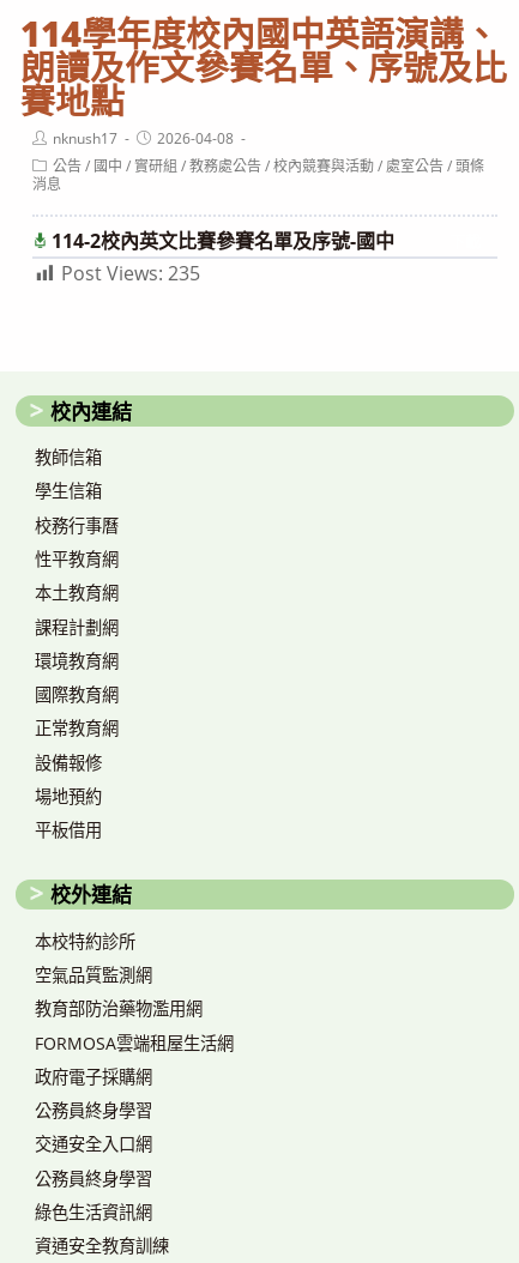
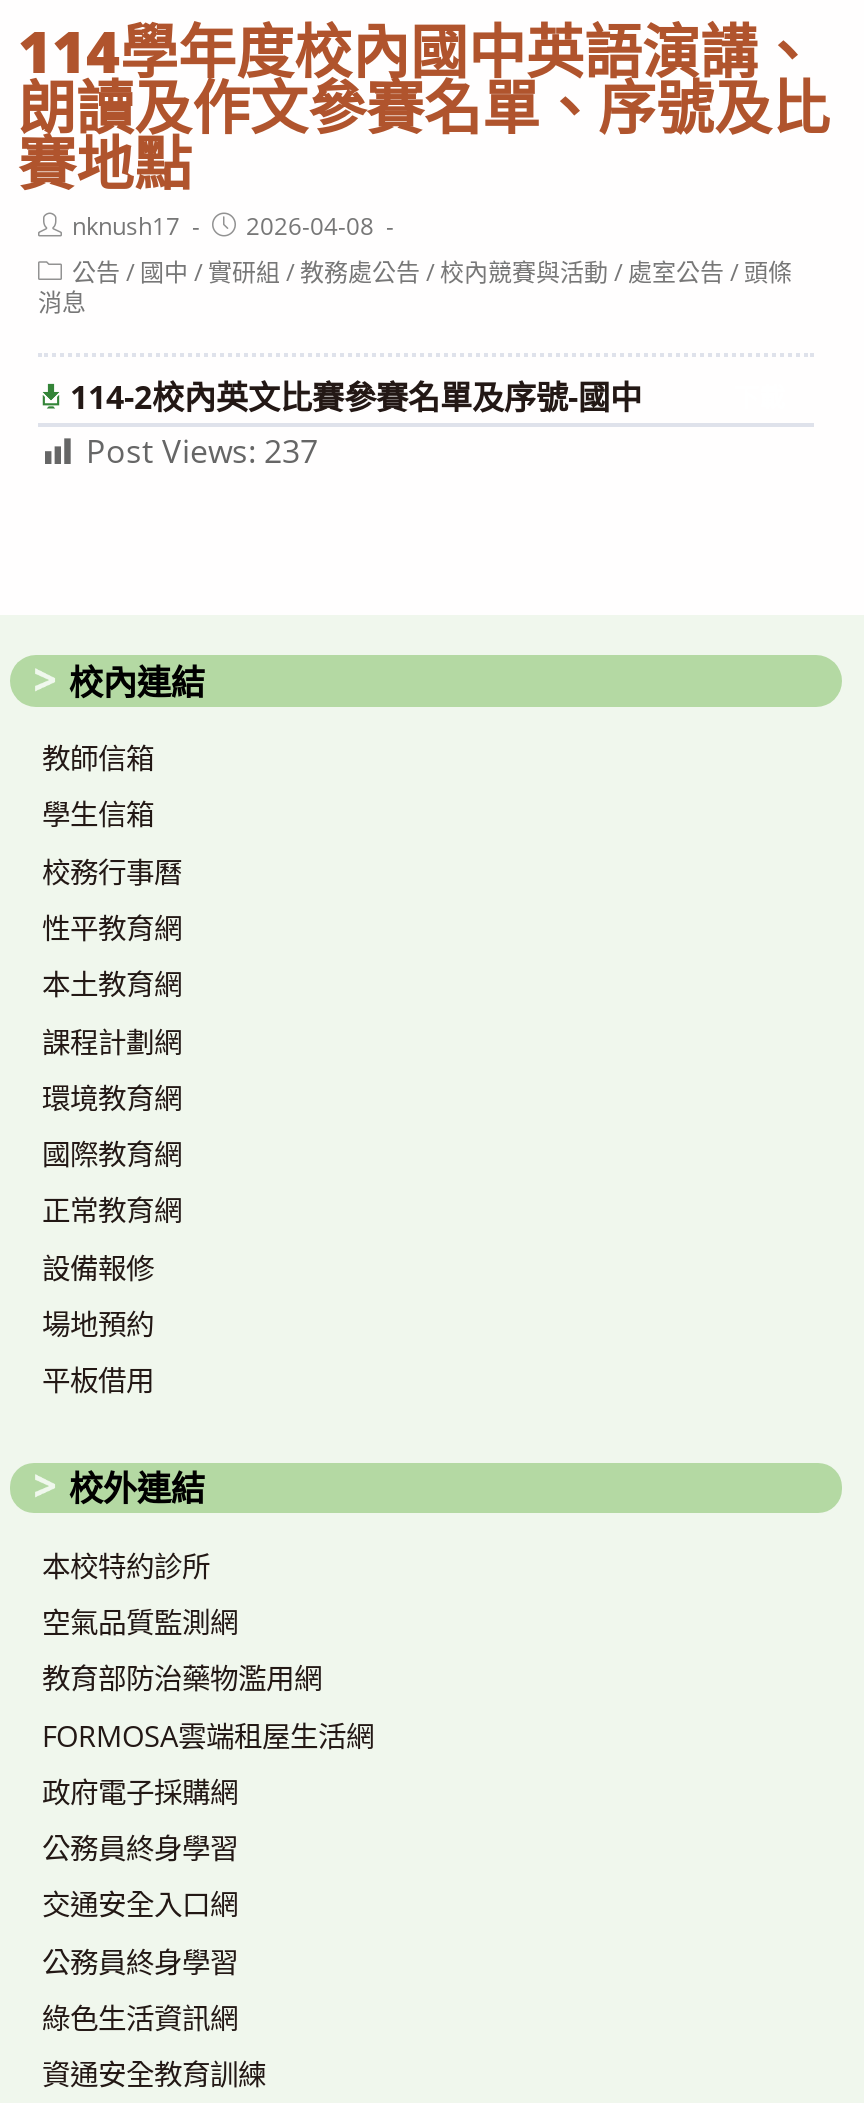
[61,260,200,286] Post Views: 235 -> [86,429,318,473] Post Views: 237

